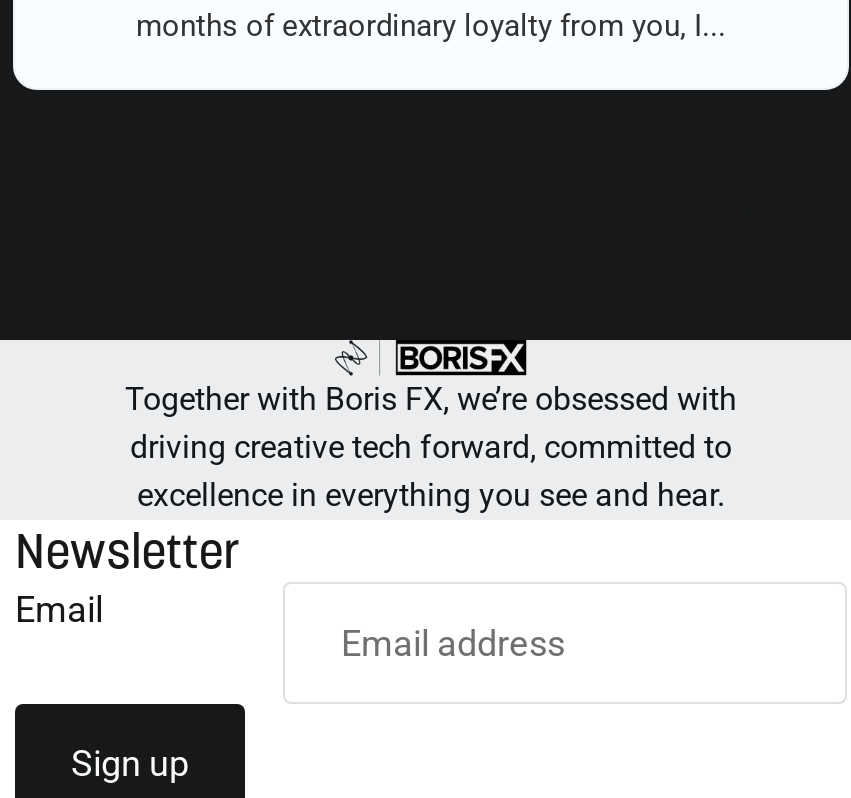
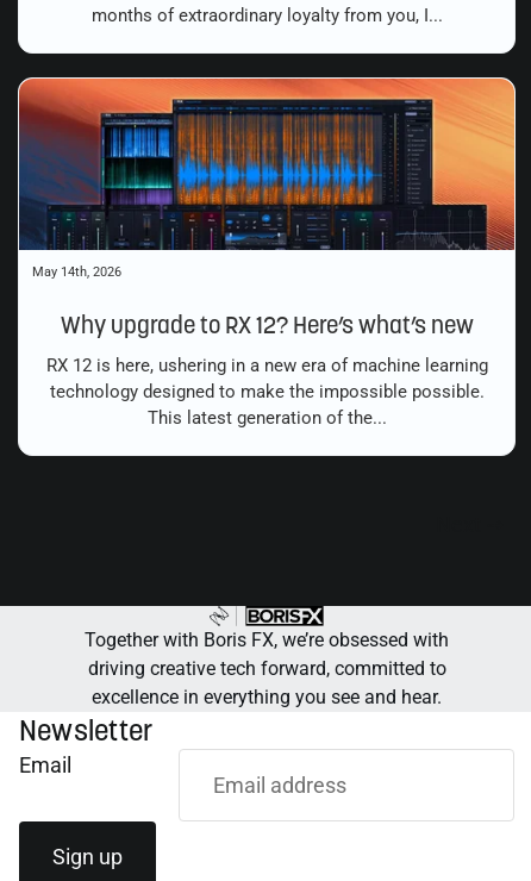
none -> [18,76,516,280] [image] | May 14th, 2026
none -> [46,355,488,429] RX 12 is here, ushering in a new era of machine learning | technology designed to make the impossible possible. | This latest generation of the...
none -> [60,310,473,341] Why upgrade to RX 12? Here’s what’s new

